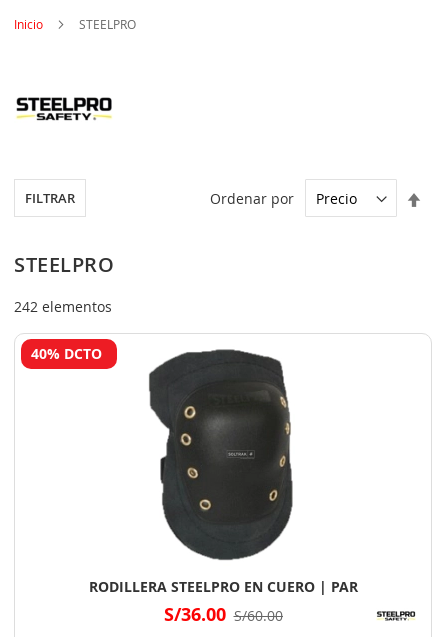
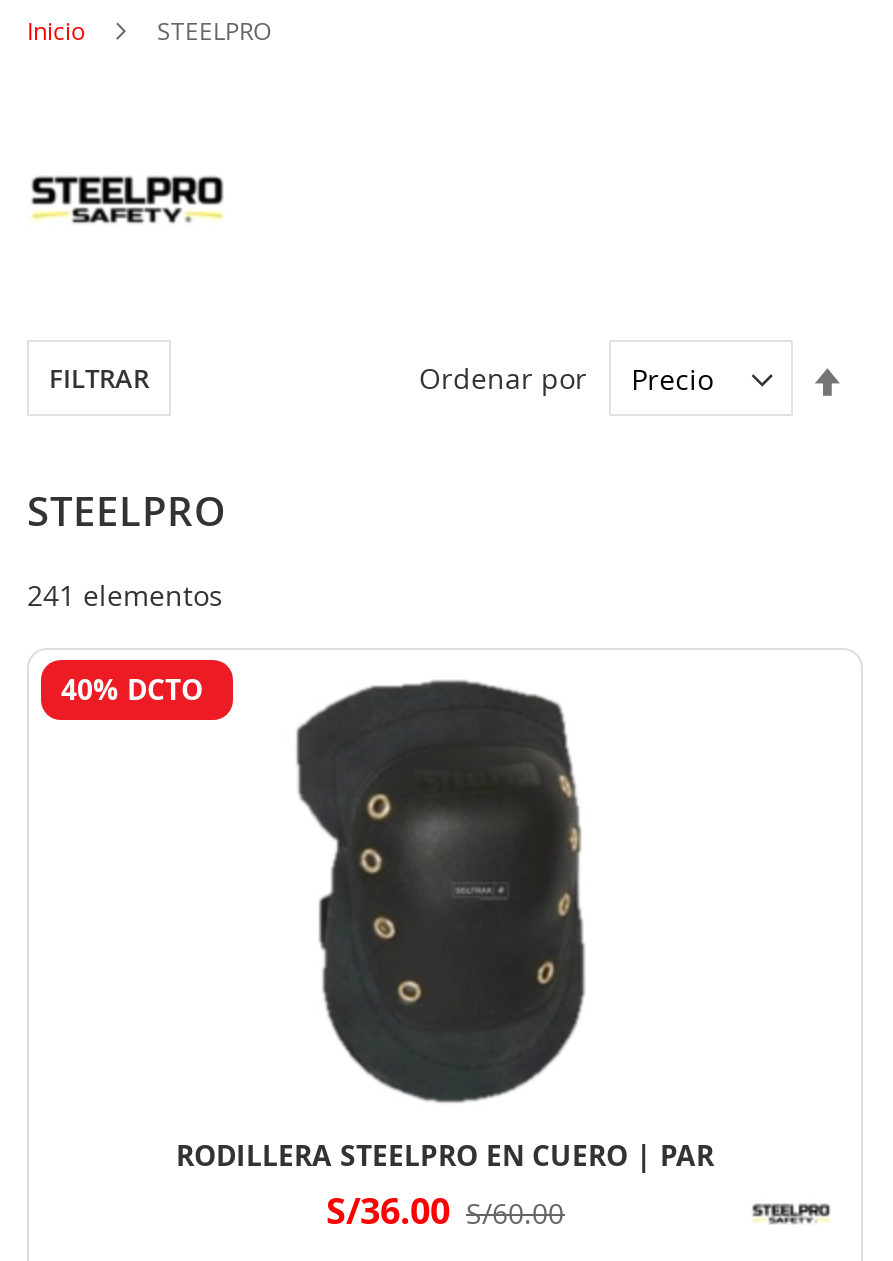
[14,297,112,316] 242 elementos -> [27,576,223,614] 241 elementos

